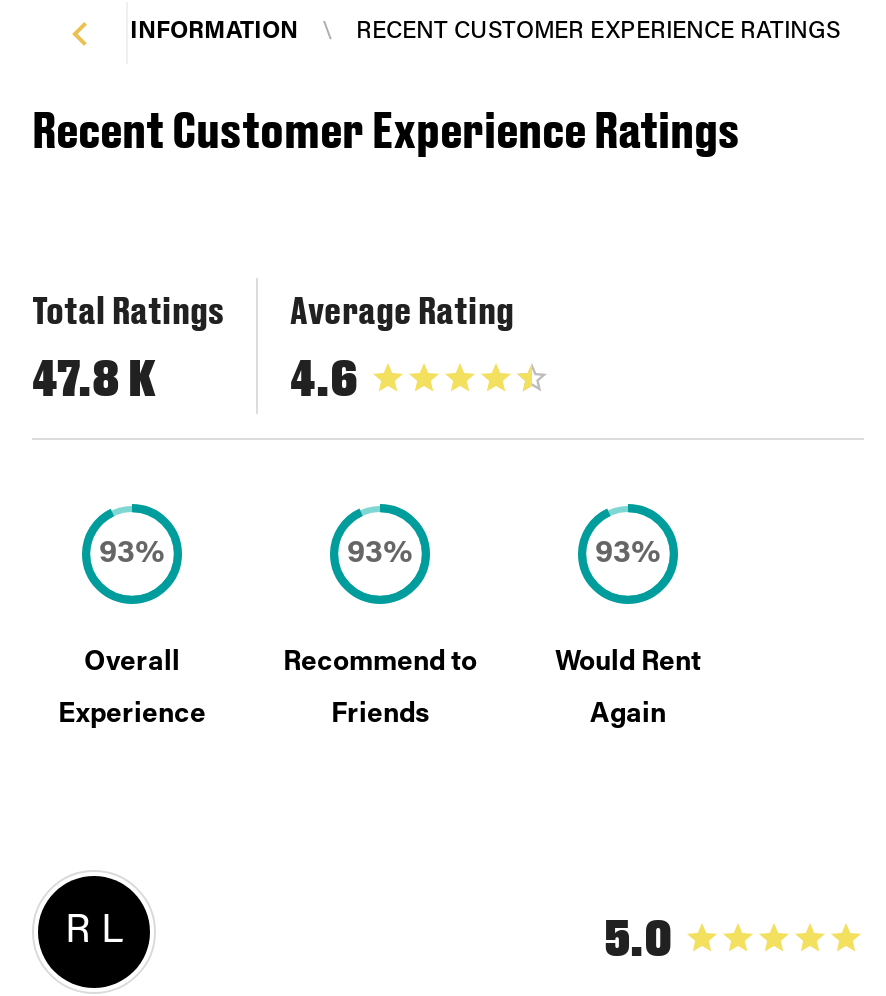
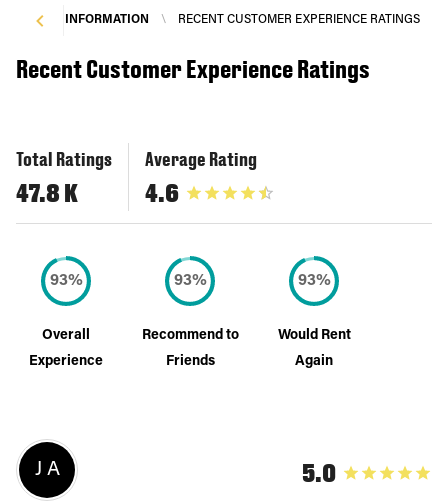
[65,912,123,952] R L -> [34,460,59,480] J A

